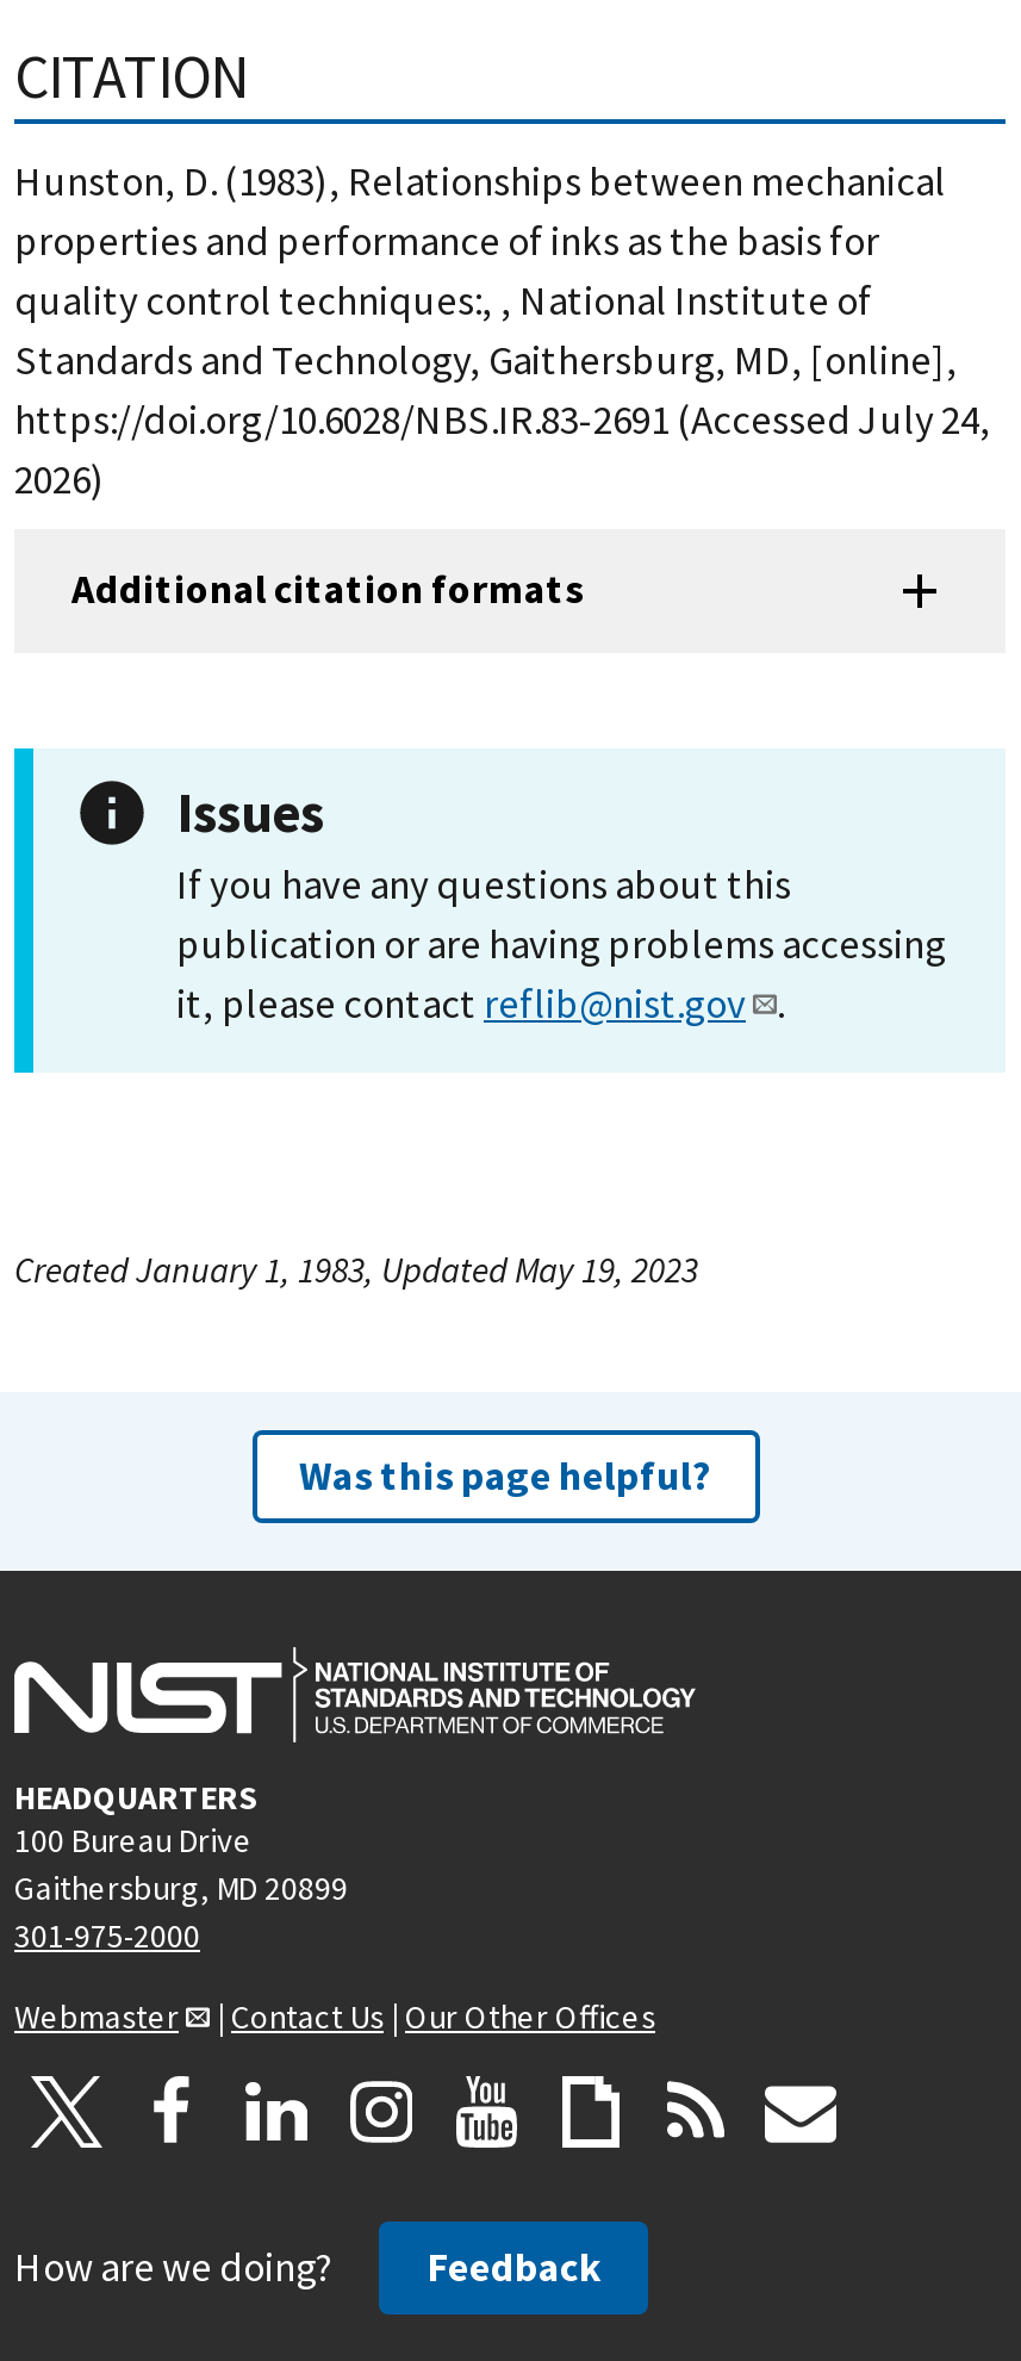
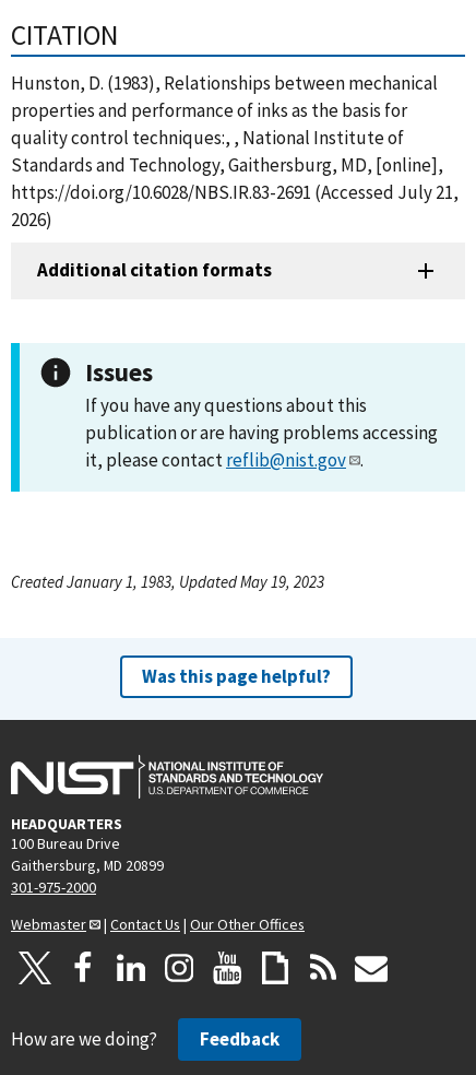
[14,393,991,446] https://doi.org/10.6028/NBS.IR.83-2691 (Accessed July 24, -> [11,180,459,204] https://doi.org/10.6028/NBS.IR.83-2691 (Accessed July 21,

